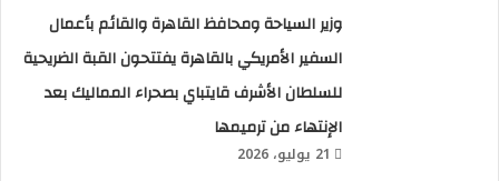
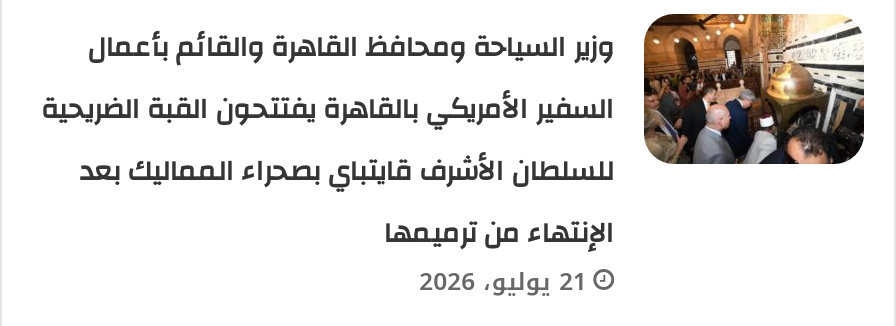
none -> [642,12,866,166] [image]

